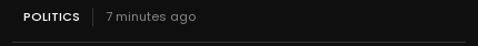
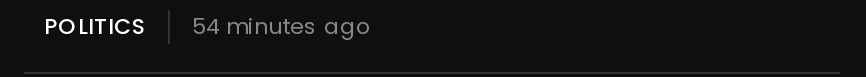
[23,7,196,25] POLITICS 7 minutes ago -> [44,9,370,41] POLITICS 54 minutes ago

